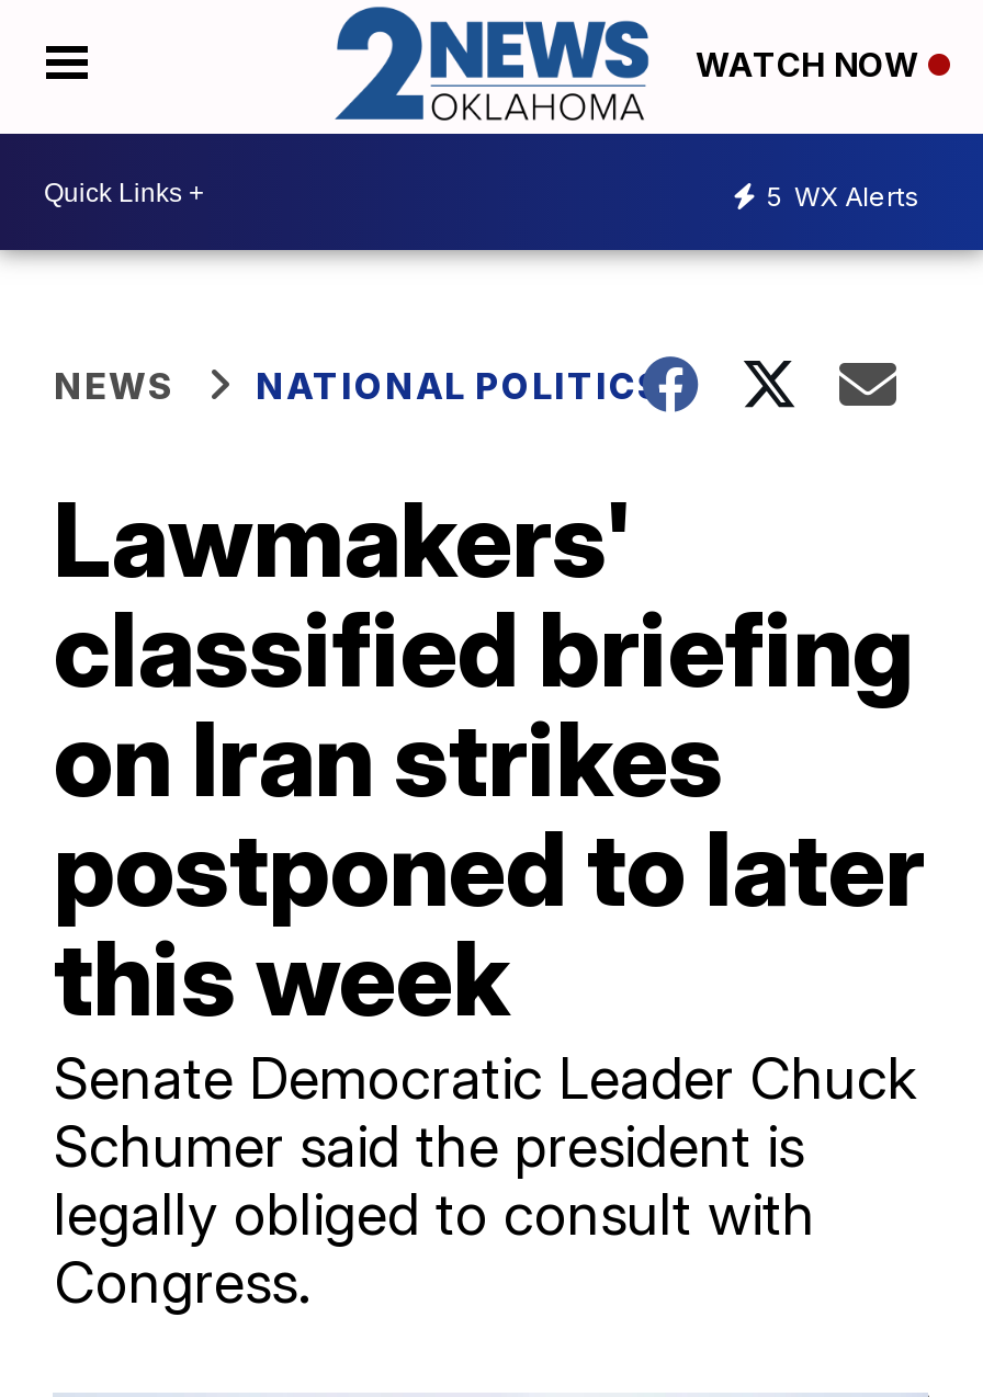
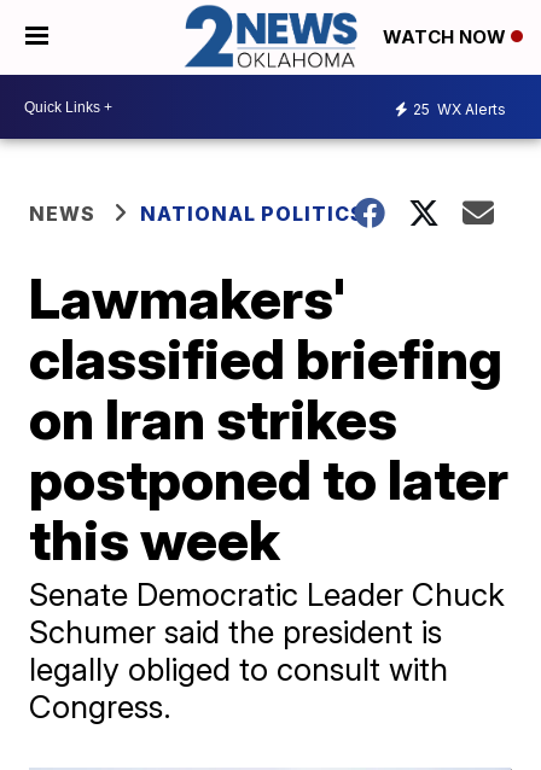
[766,179,919,212] 5 WX Alerts -> [413,100,506,118] 25 WX Alerts

